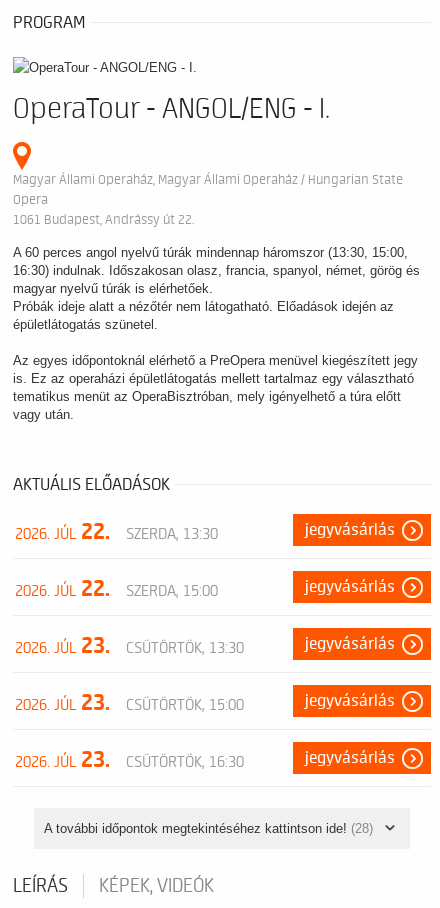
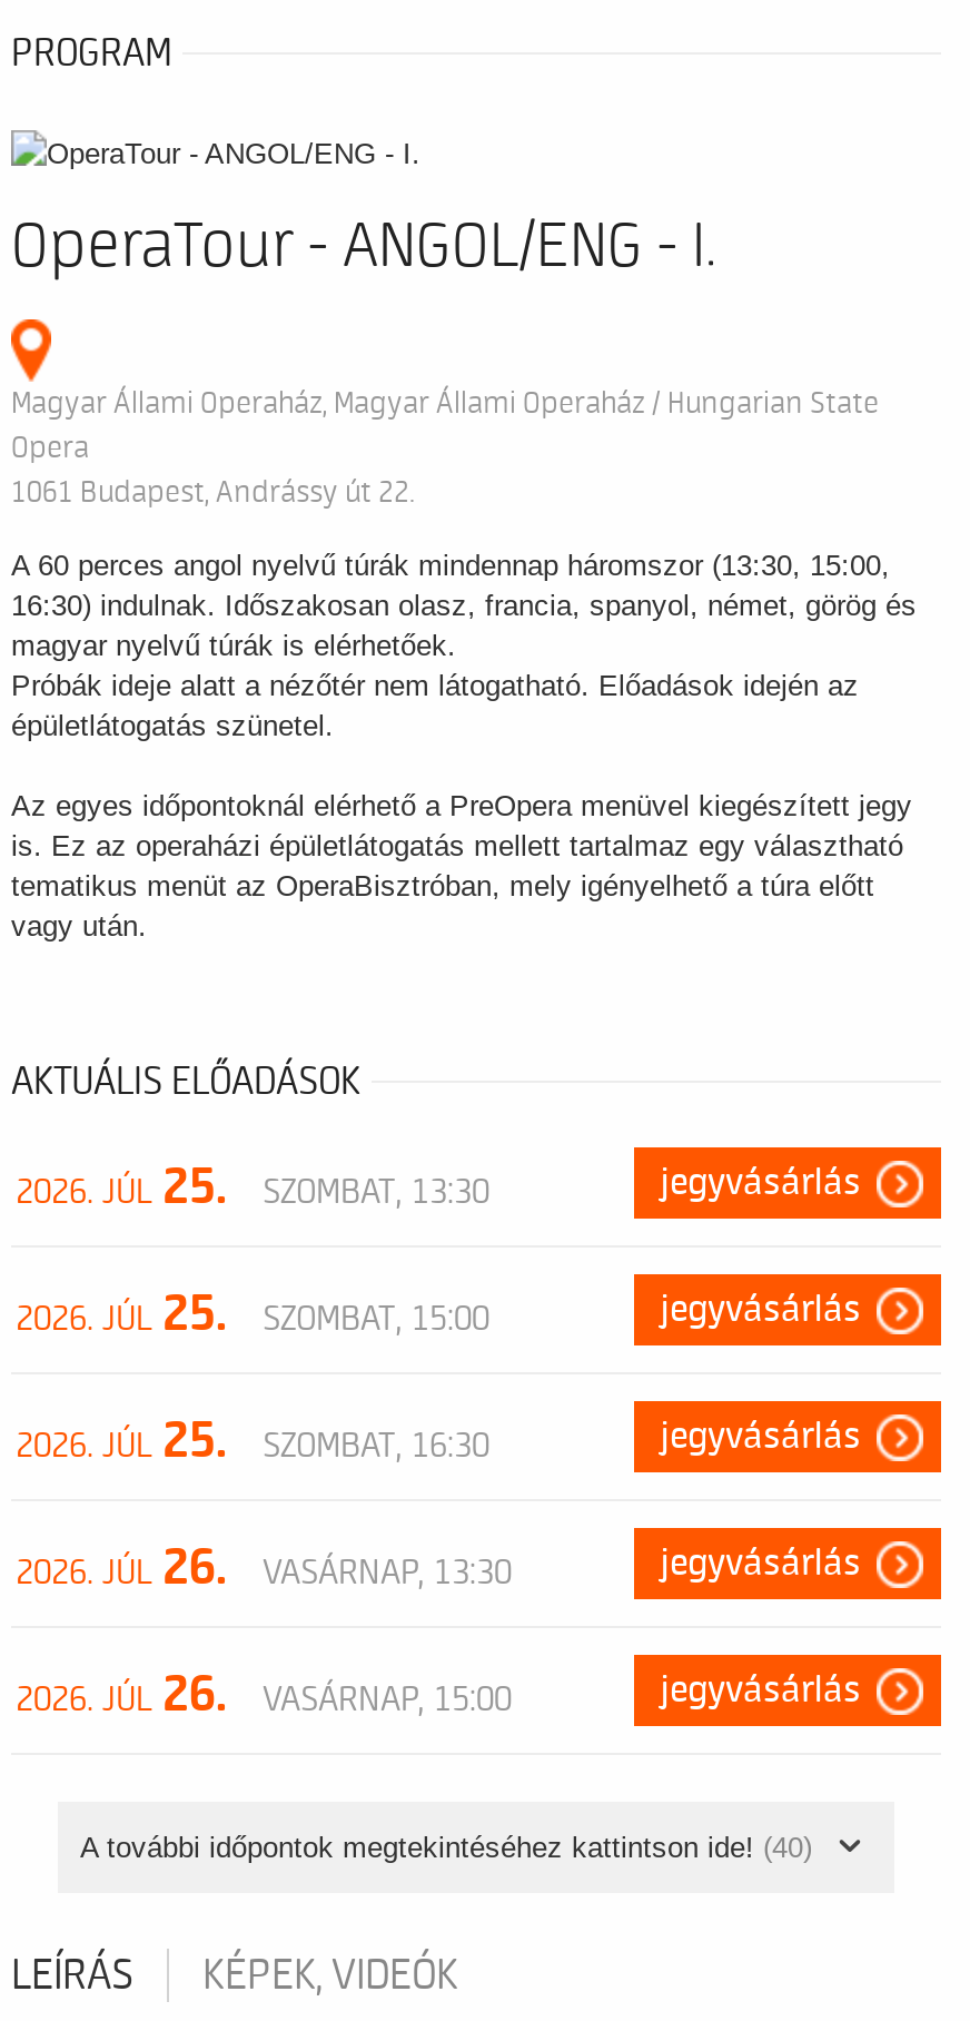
[15,519,218,545] 2026. JÚL 22. | SZERDA, 13:30 -> [16,1159,489,1217] 2026. JÚL 25. | SZOMBAT, 13:30
[15,576,218,602] 2026. JÚL 22. | SZERDA, 15:00 -> [16,1286,489,1343] 2026. JÚL 25. | SZOMBAT, 15:00
[15,633,244,659] 2026. JÚL 23. | CSÜTÖRTÖK, 13:30 -> [16,1412,489,1470] 2026. JÚL 25. | SZOMBAT, 16:30
[15,690,244,716] 2026. JÚL 23. | CSÜTÖRTÖK, 15:00 -> [16,1539,512,1597] 2026. JÚL 26. | VASÁRNAP, 13:30
[15,747,244,773] 2026. JÚL 23. | CSÜTÖRTÖK, 16:30 -> [16,1666,512,1724] 2026. JÚL 26. | VASÁRNAP, 15:00
[44,821,373,836] A további időpontok megtekintéséhez kattintson ide! (28) -> [80,1831,812,1864] A további időpontok megtekintéséhez kattintson ide! (40)

